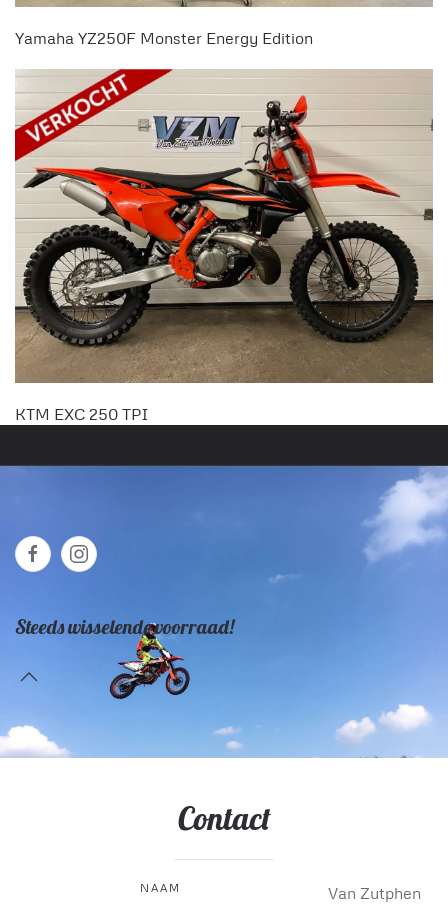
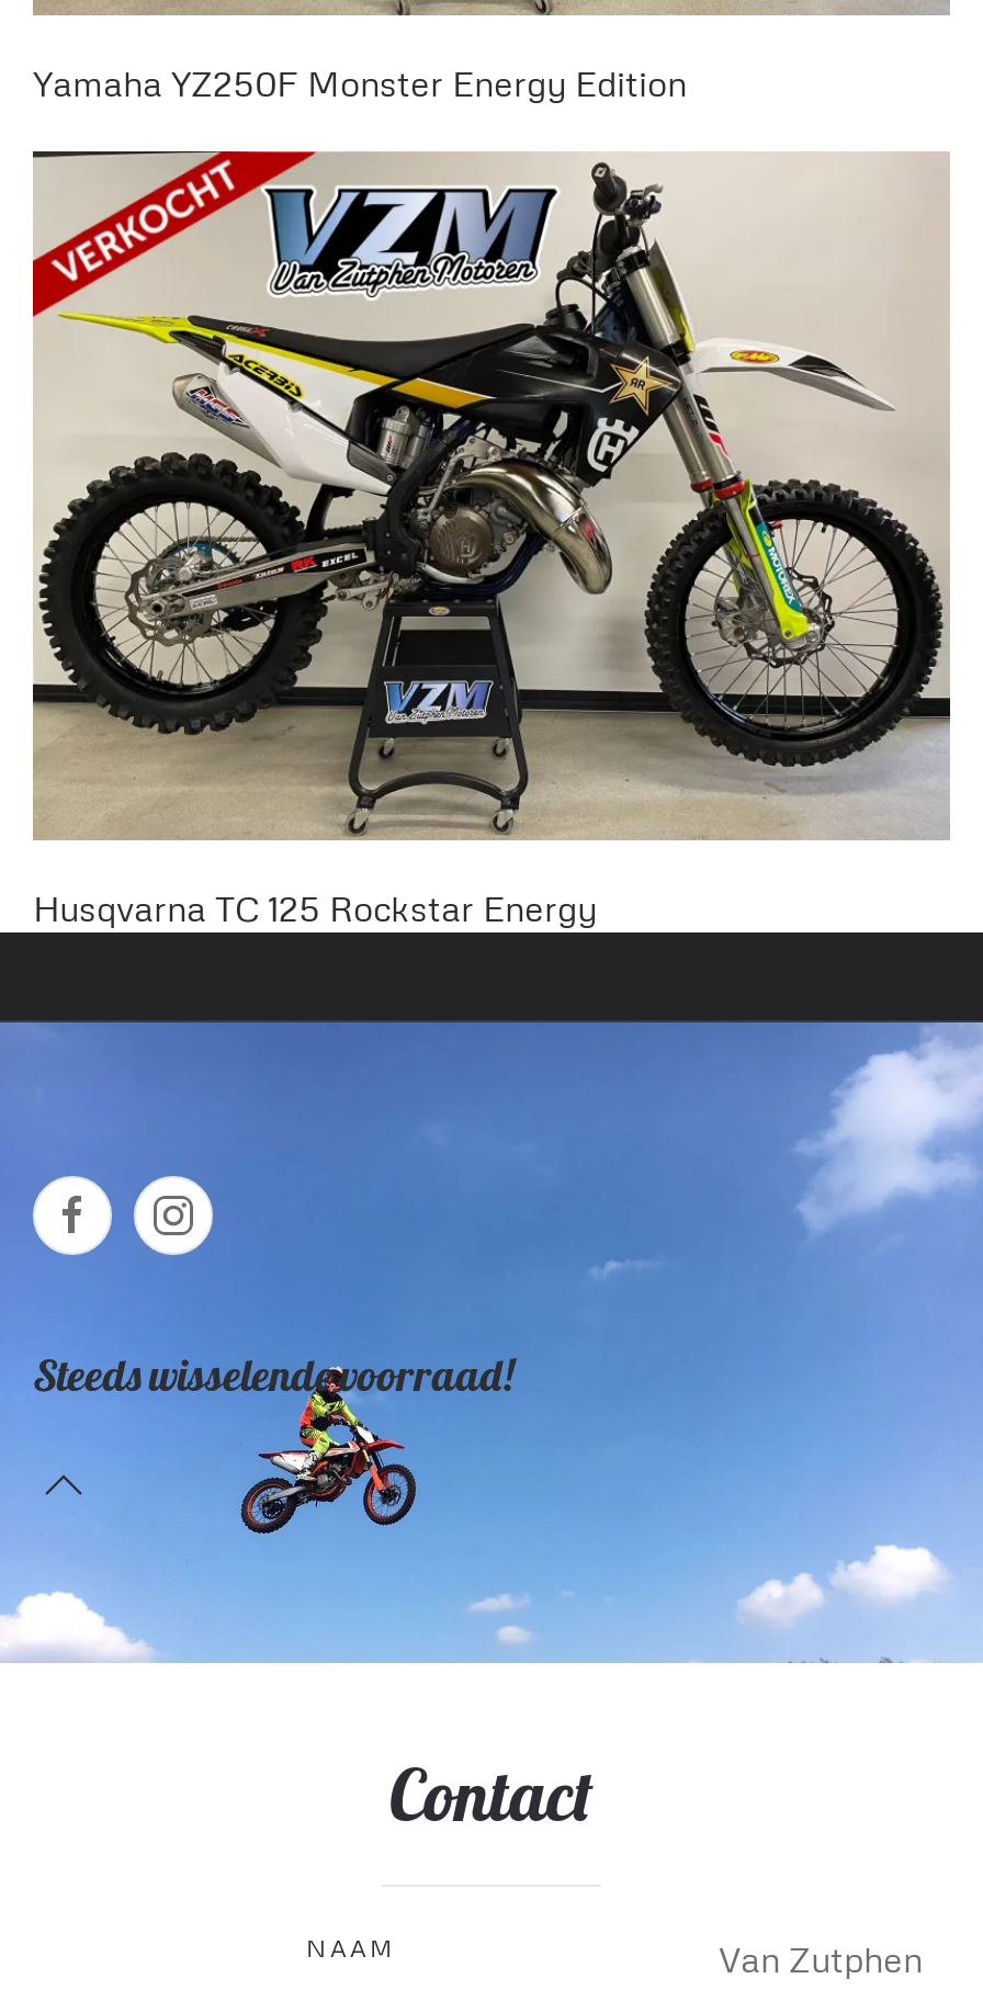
[14,69,433,423] [image] | KTM EXC 250 TPI -> [31,149,950,929] [image] | Husqvarna TC 125 Rockstar Energy

